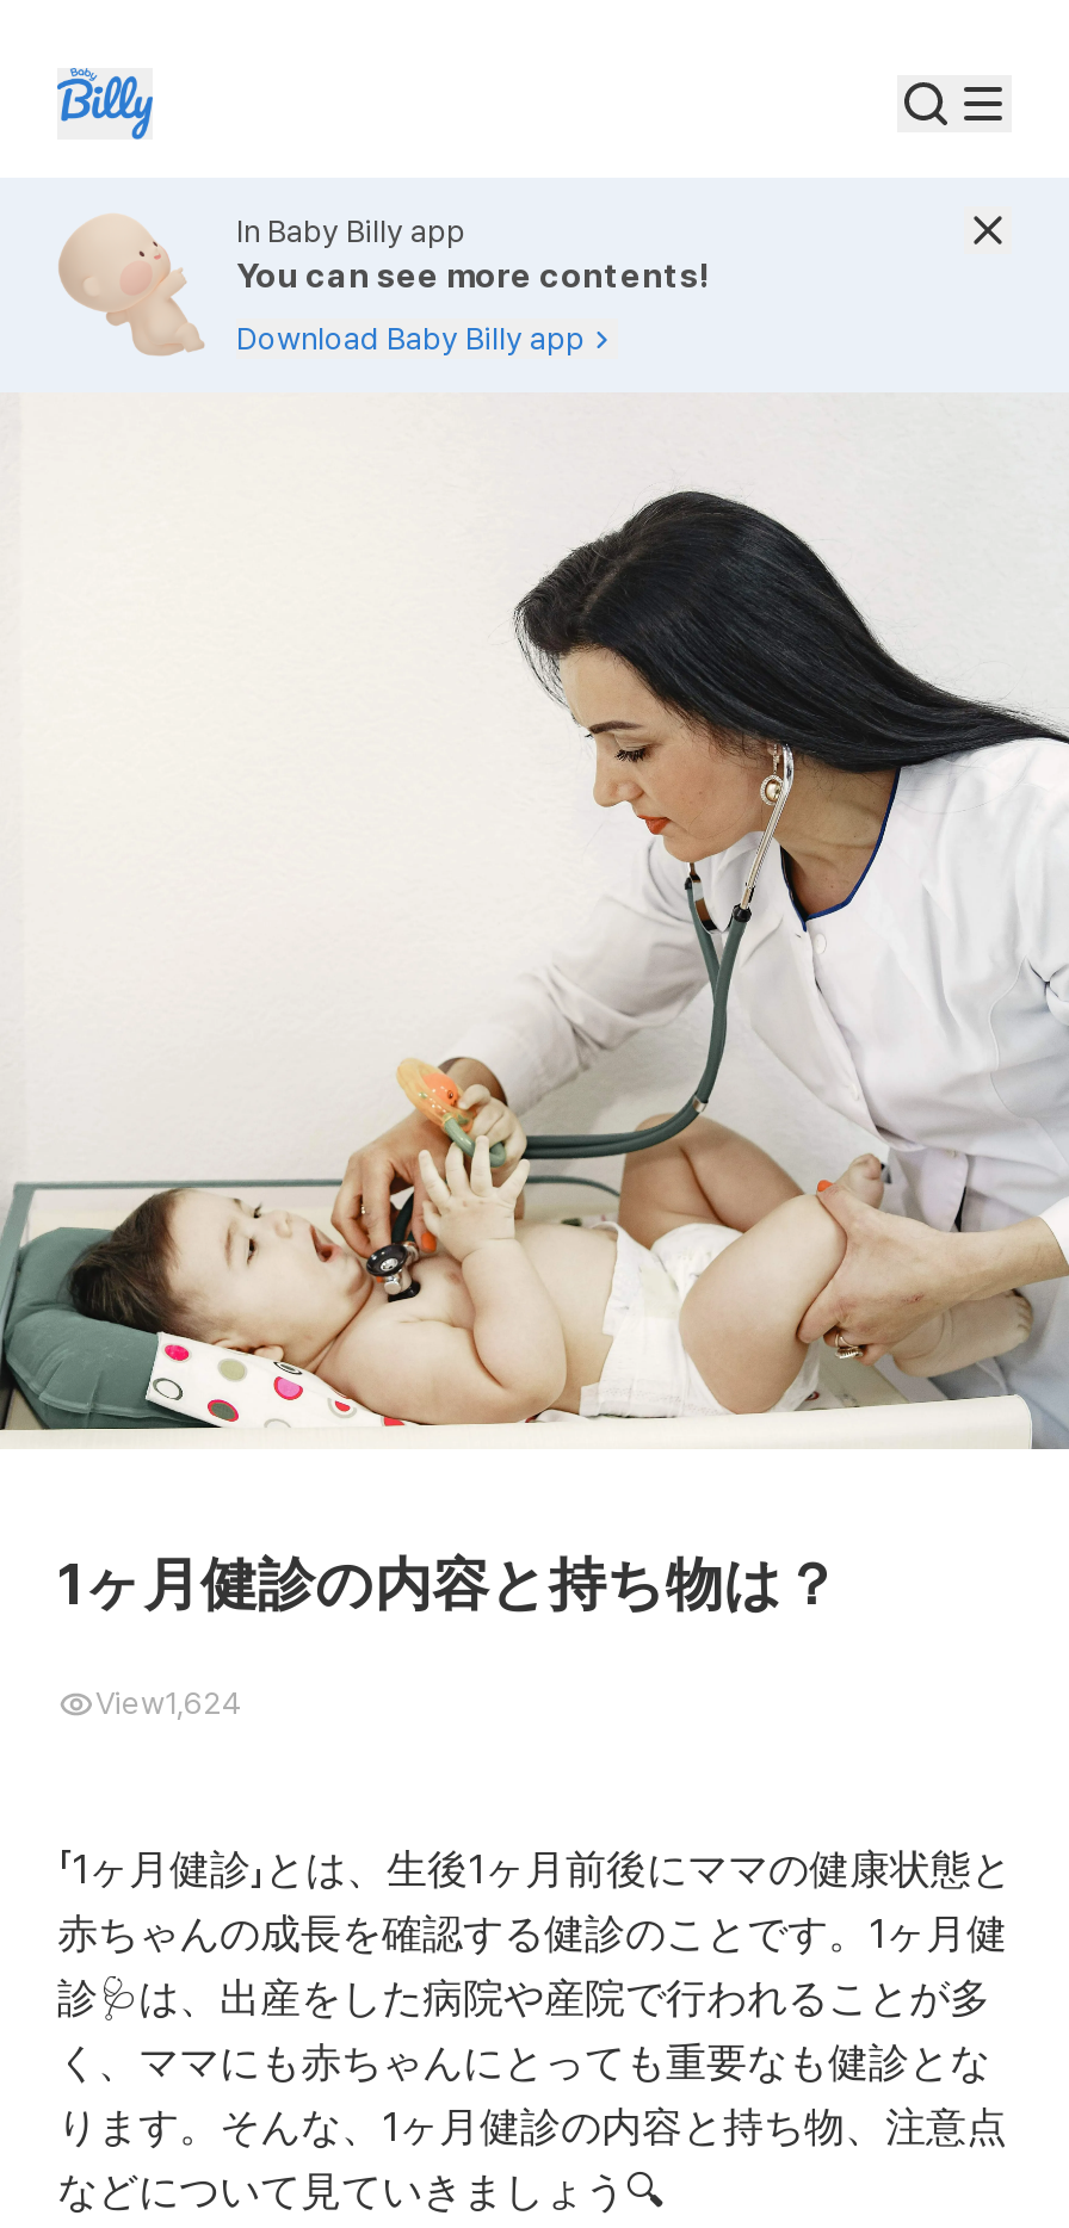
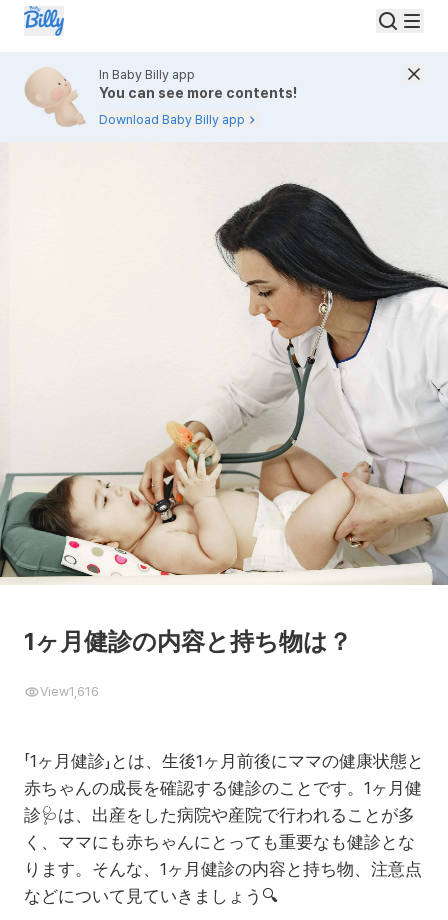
[95,1686,243,1722] View1,624 -> [40,684,99,699] View1,616

